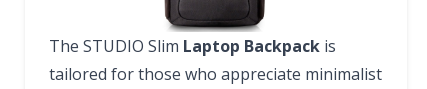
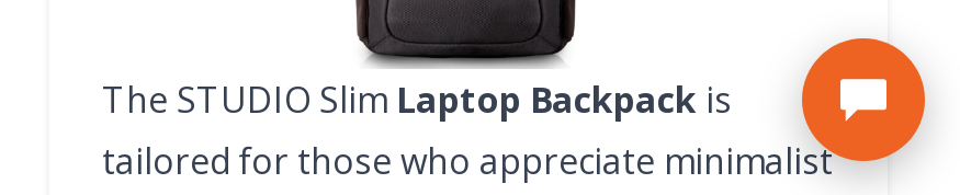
none -> [798,35,929,173] [image]

